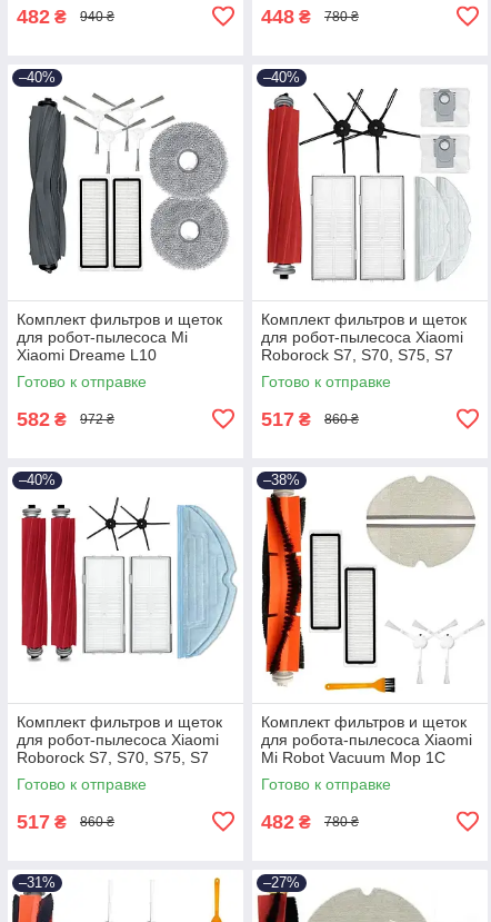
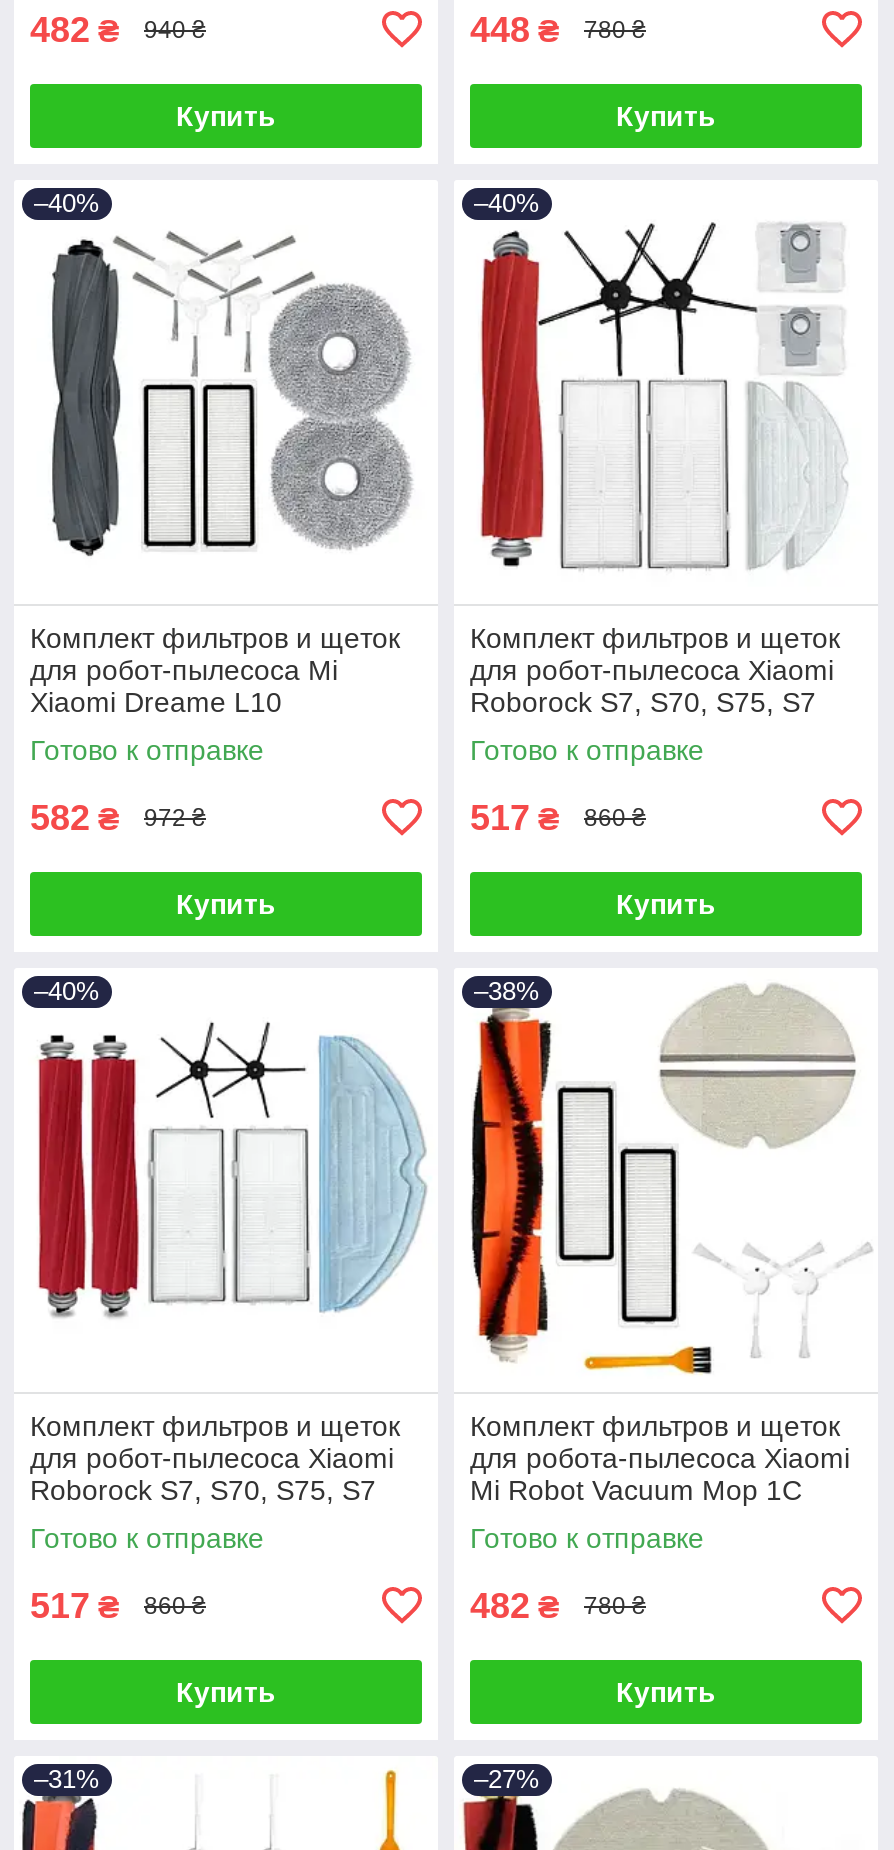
none -> [176,100,276,132] Купить
none -> [616,100,716,132] Купить
none -> [176,888,276,920] Купить
none -> [616,888,716,920] Купить
none -> [176,1676,276,1708] Купить
none -> [616,1676,716,1708] Купить

